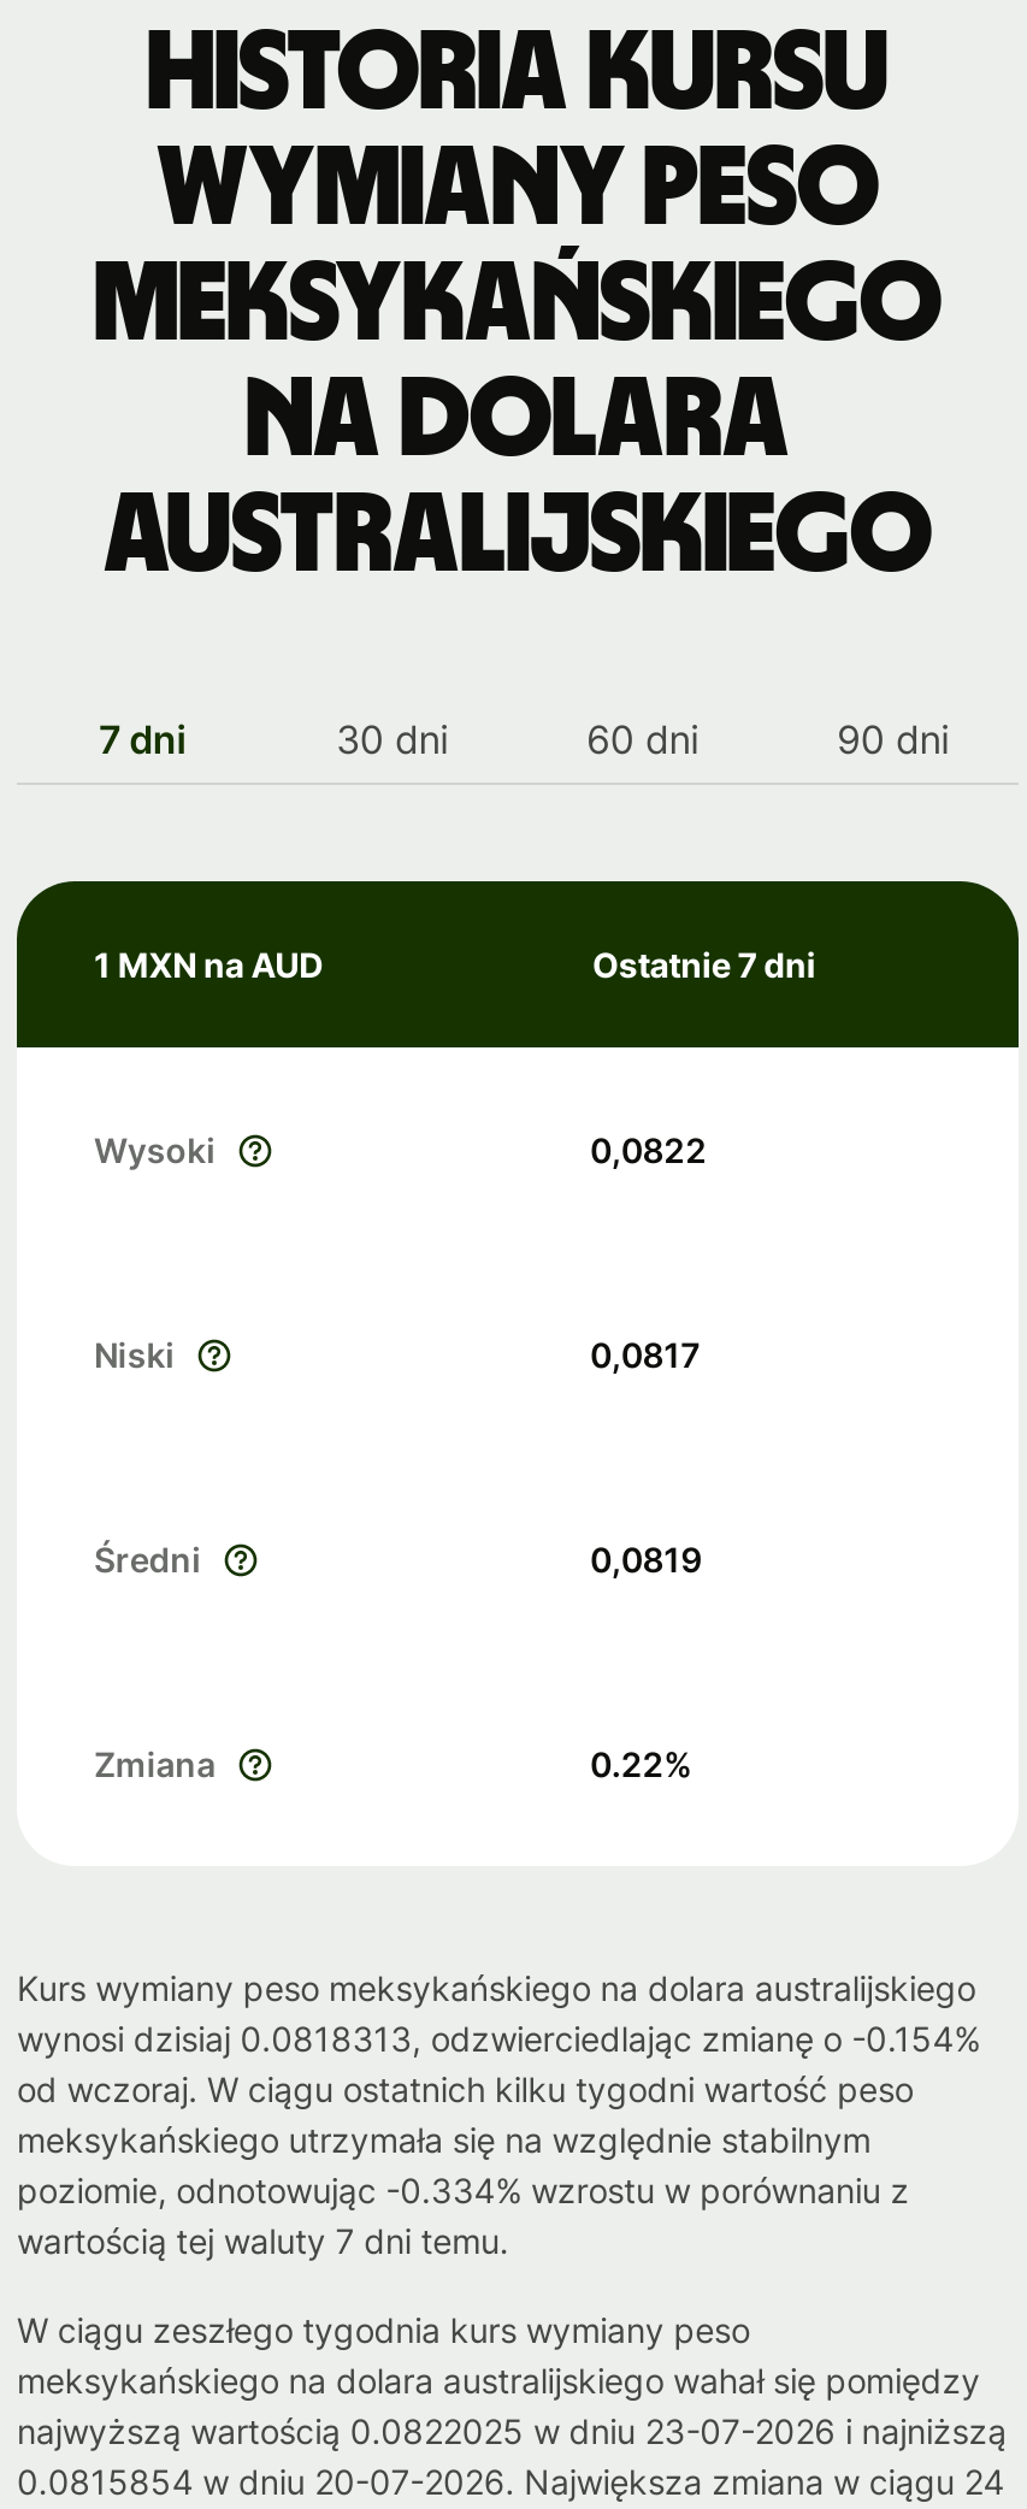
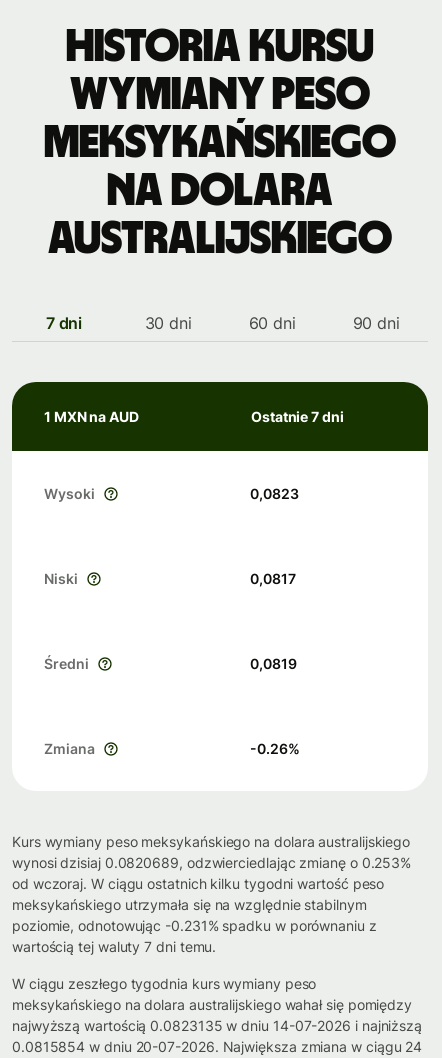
[590,1129,707,1170] 0,0822 -> [250,485,298,502] 0,0823
[590,1743,693,1784] 0.22% -> [250,740,299,757] -0.26%
[17,2018,980,2059] wynosi dzisiaj 0.0818313, odzwierciedlając zmianę o -0.154% -> [12,854,411,871] wynosi dzisiaj 0.0820689, odzwierciedlając zmianę o 0.253%
[17,2169,909,2210] poziomie, odnotowując -0.334% wzrostu w porównaniu z -> [12,917,377,934] poziomie, odnotowując -0.231% spadku w porównaniu z
[17,2410,1007,2451] najwyższą wartością 0.0822025 w dniu 23-07-2026 i najniższą -> [12,1017,422,1034] najwyższą wartością 0.0823135 w dniu 14-07-2026 i najniższą

